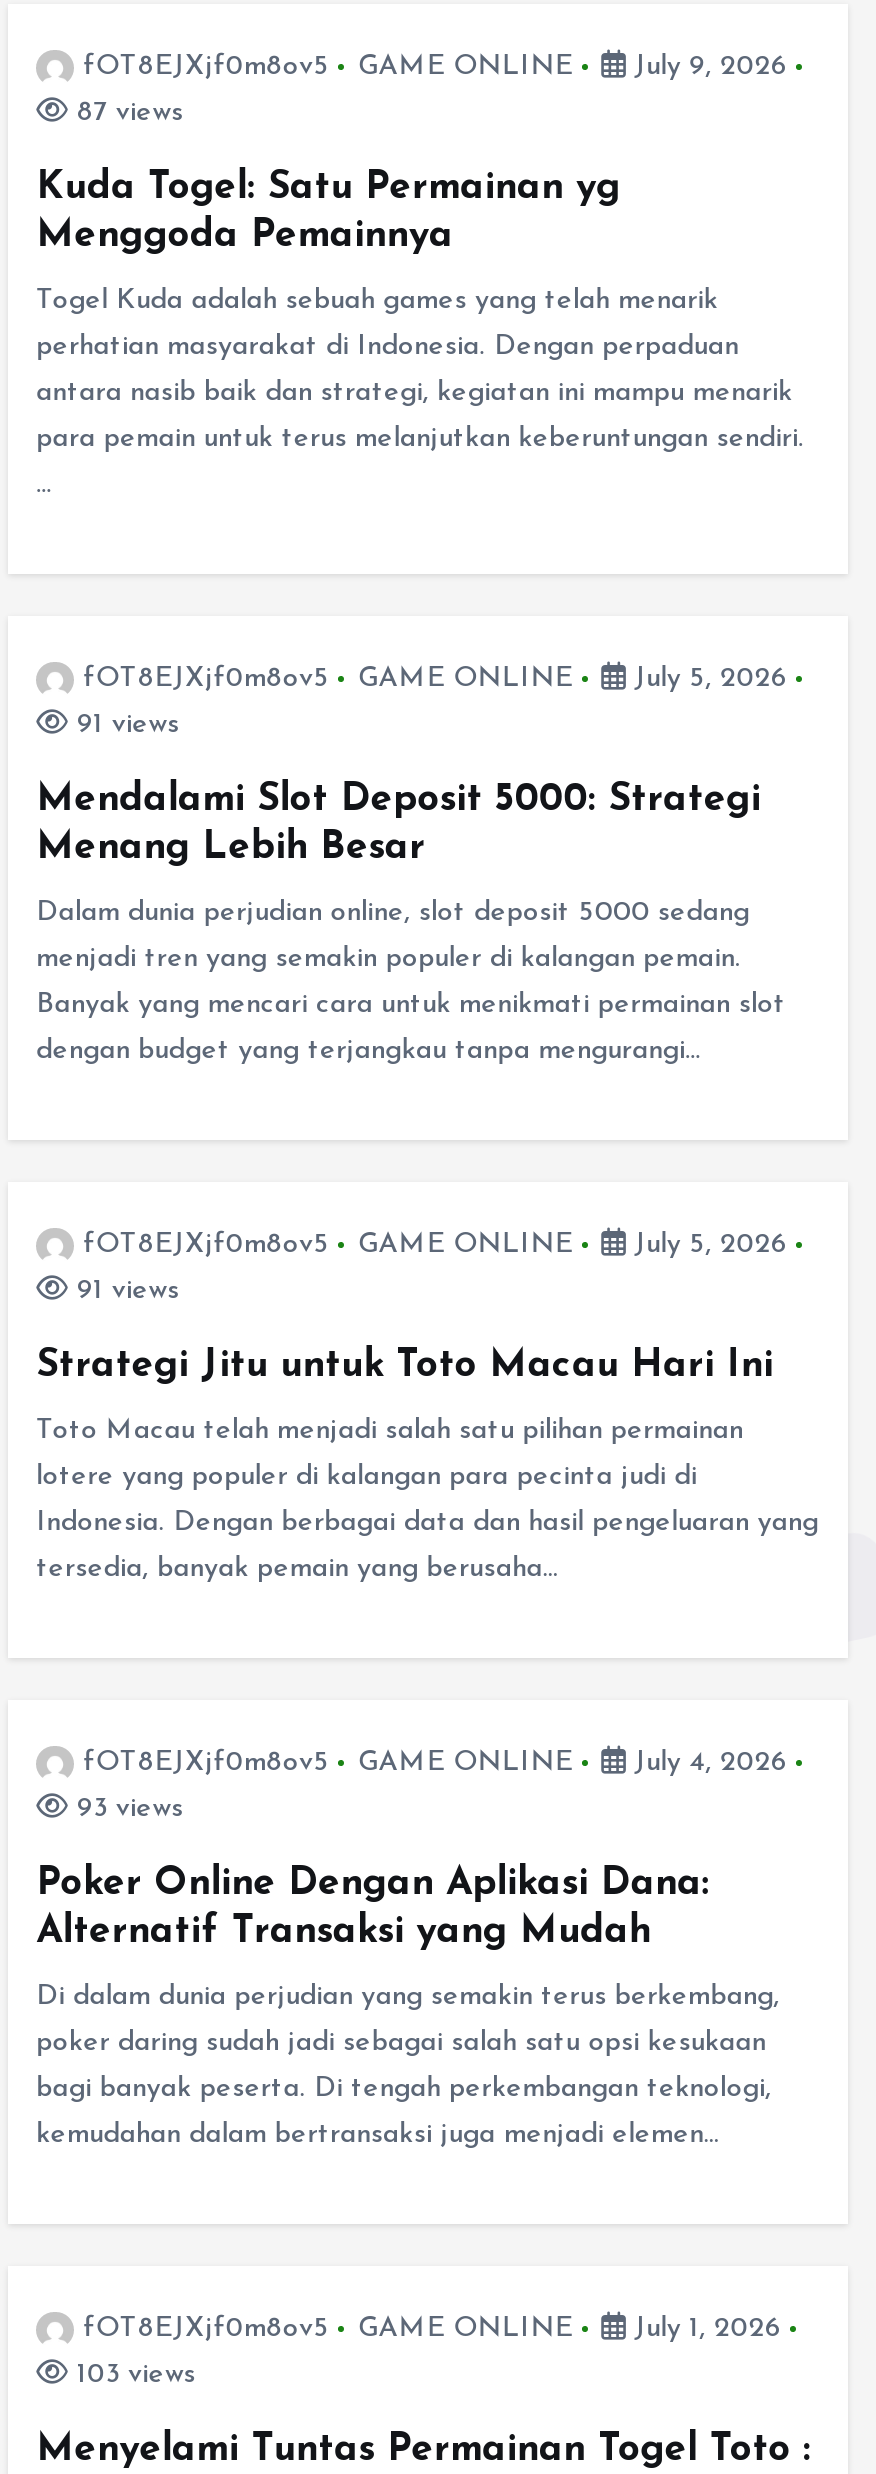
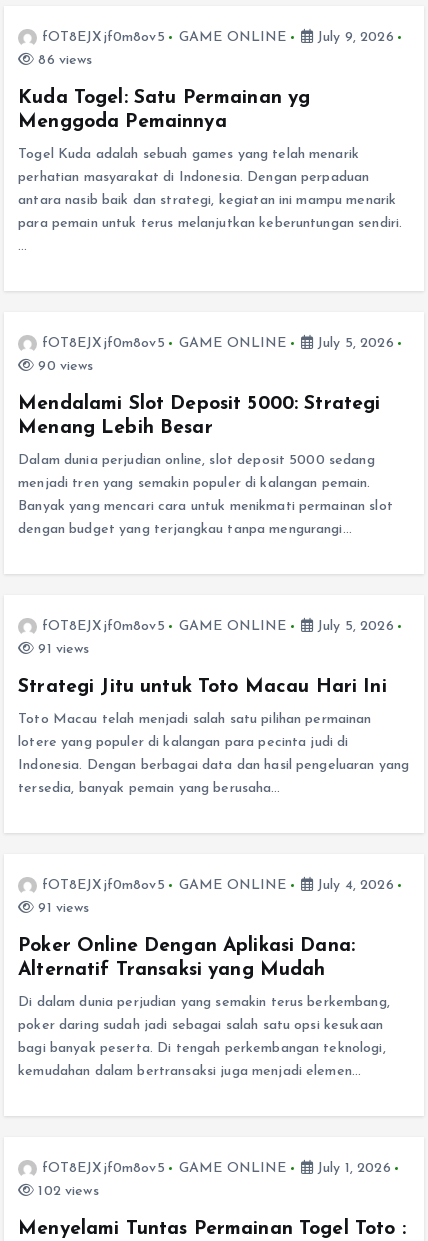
[69,98,183,128] 87 views -> [34,53,93,68] 86 views
[69,710,179,740] 91 views -> [34,359,94,374] 90 views
[69,1793,183,1823] 93 views -> [34,901,90,916] 91 views
[69,2359,195,2389] 103 views -> [34,1184,99,1199] 102 views

